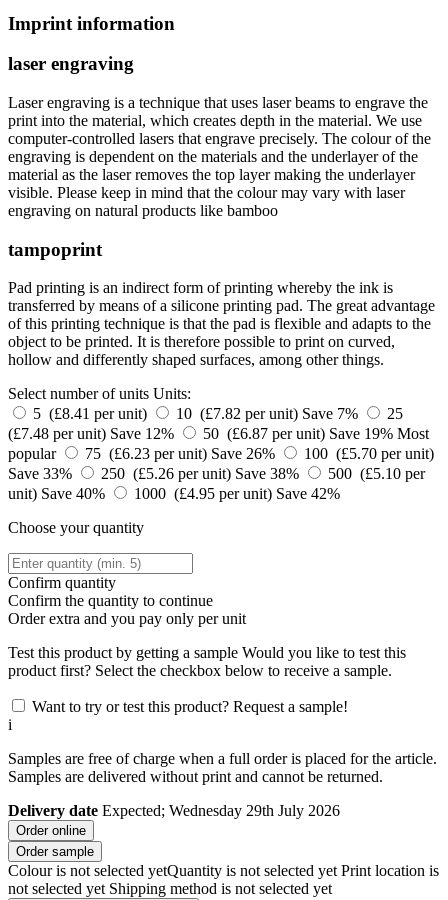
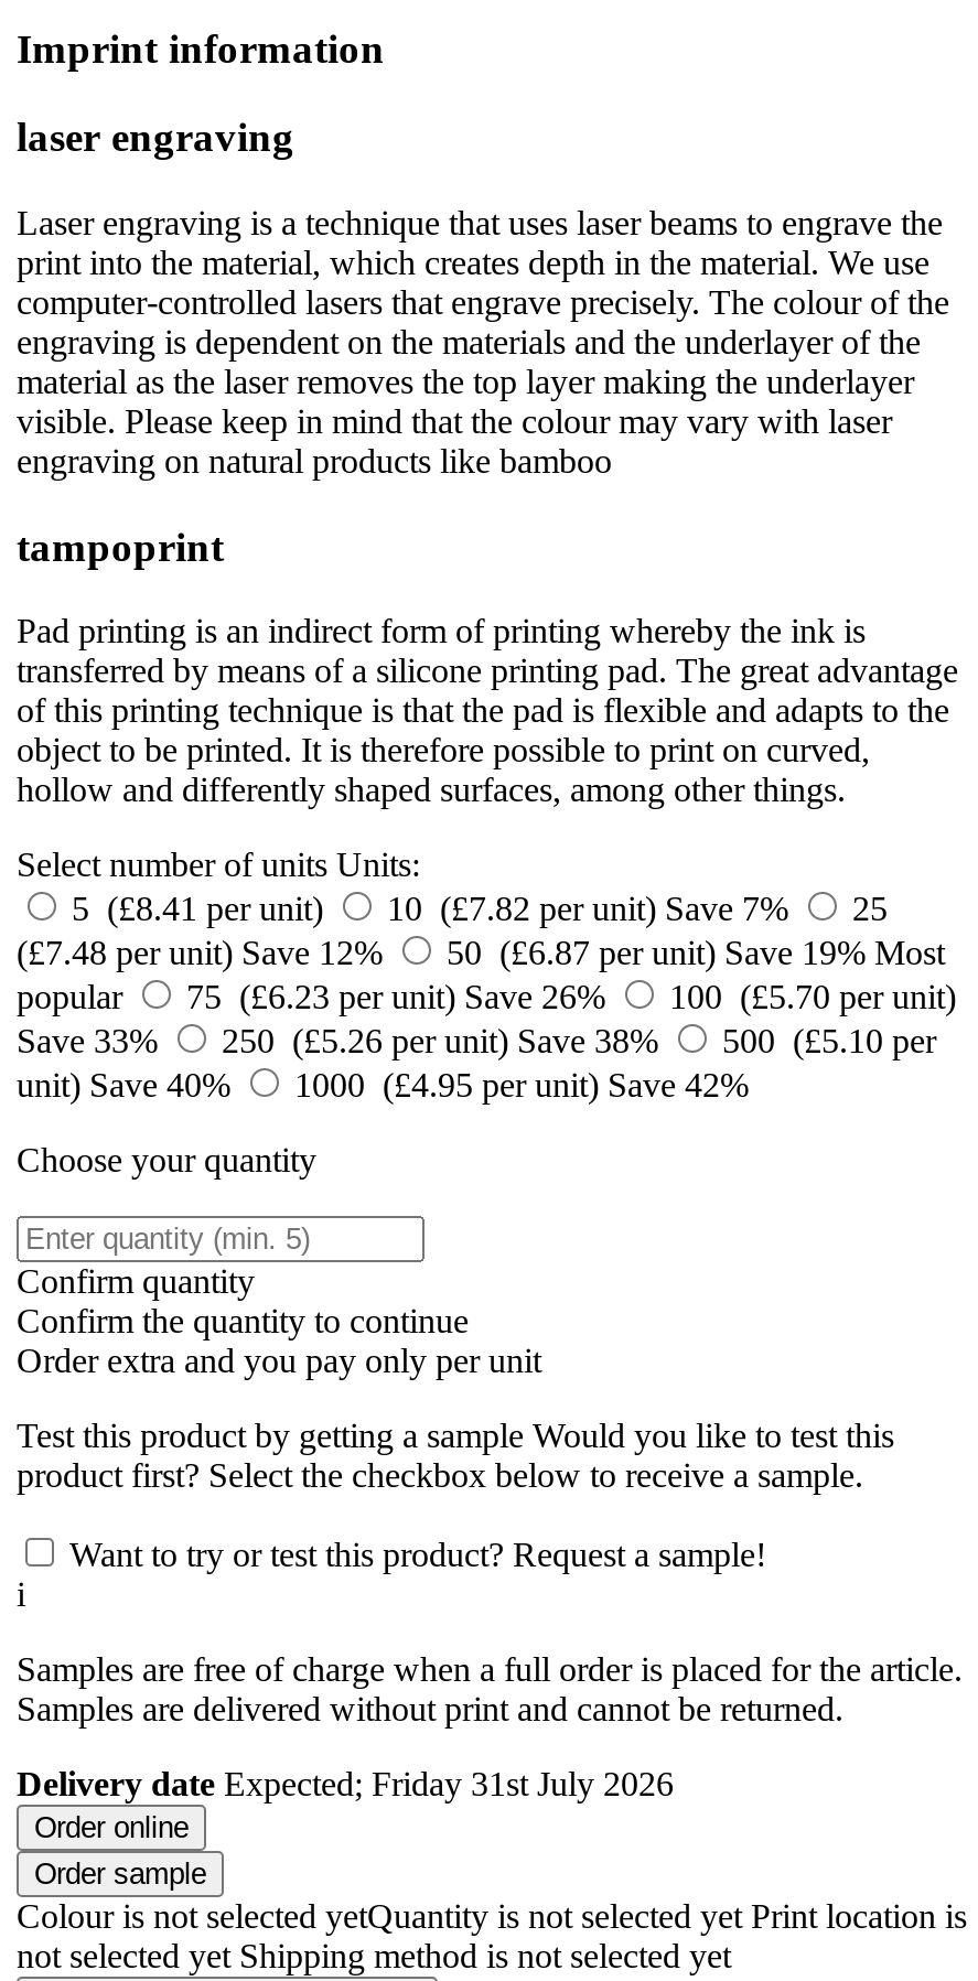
[8,802,340,819] Delivery date Expected; Wednesday 29th July 2026 -> [17,1766,674,1803] Delivery date Expected; Friday 31st July 2026

